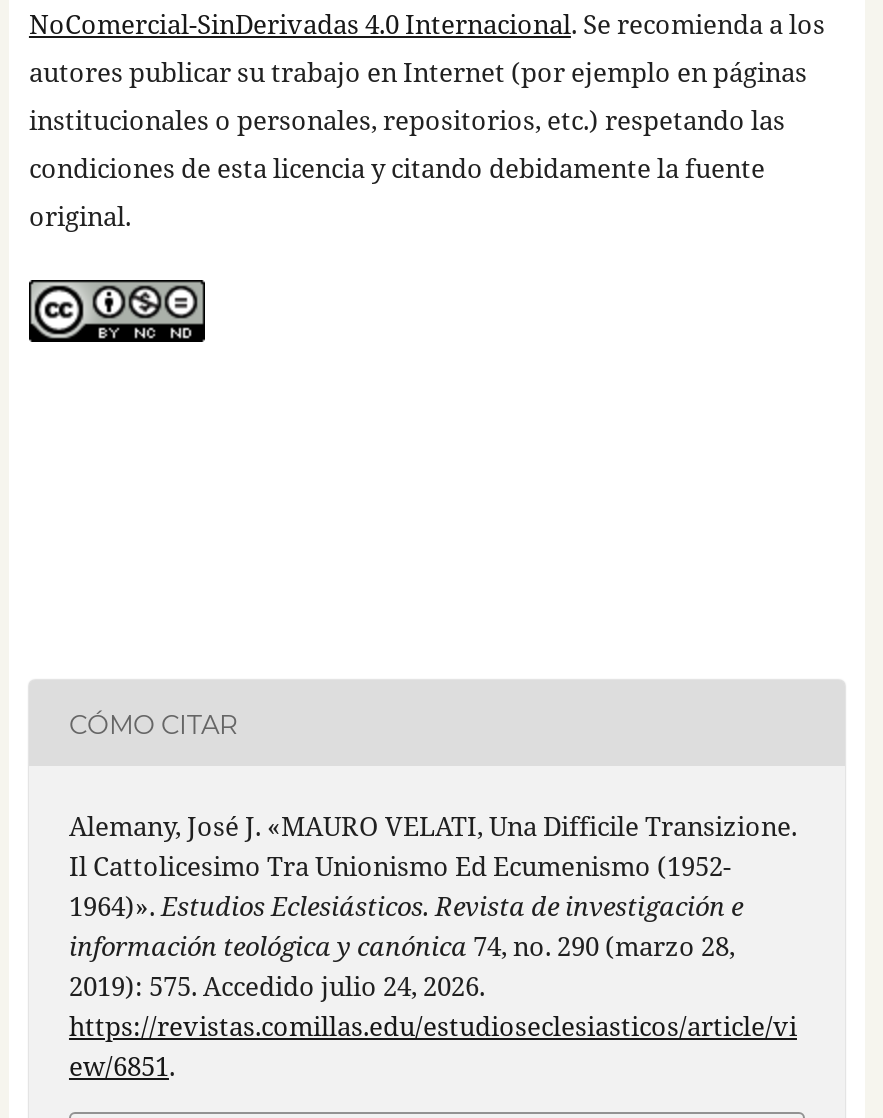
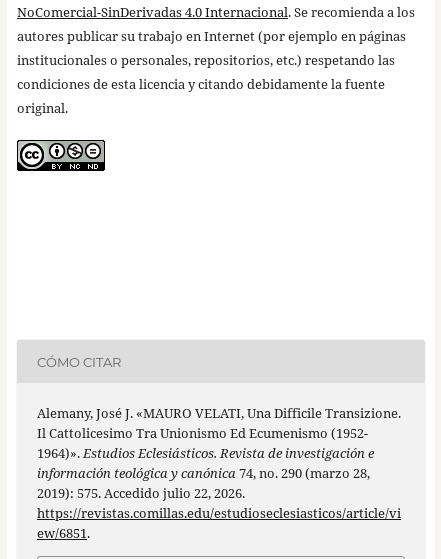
[69,968,485,1004] 2019): 575. Accedido julio 24, 2026. -> [37,484,245,502] 2019): 575. Accedido julio 22, 2026.

